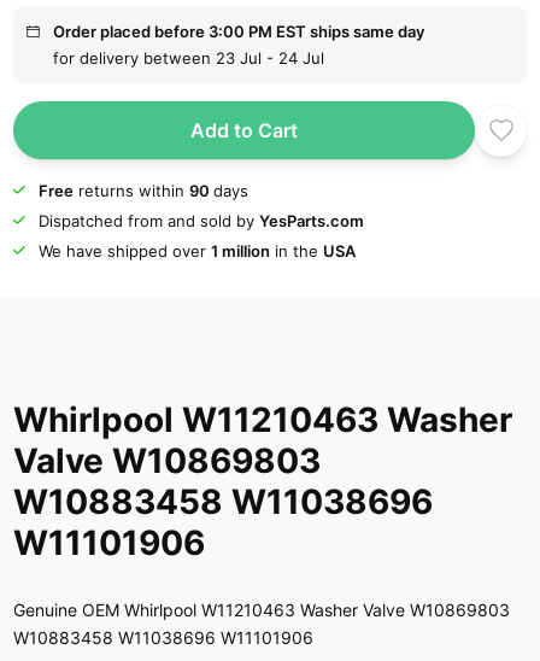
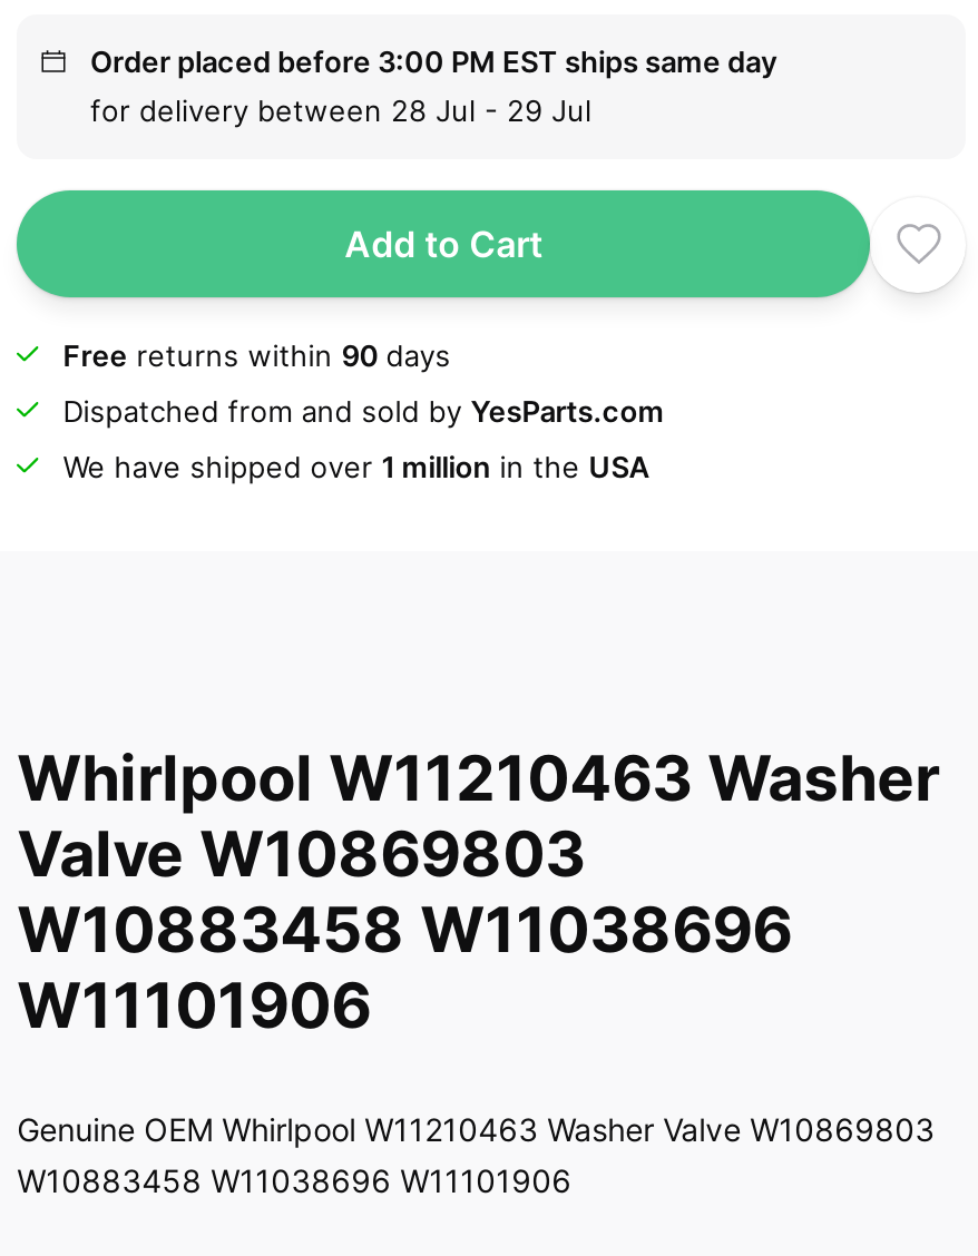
[53,48,324,68] for delivery between 23 Jul - 24 Jul -> [90,93,591,128] for delivery between 28 Jul - 29 Jul

